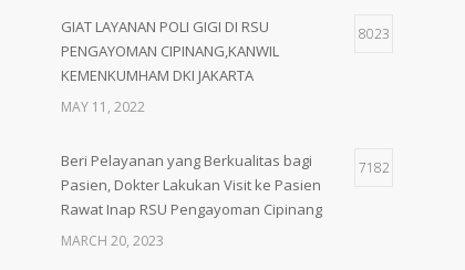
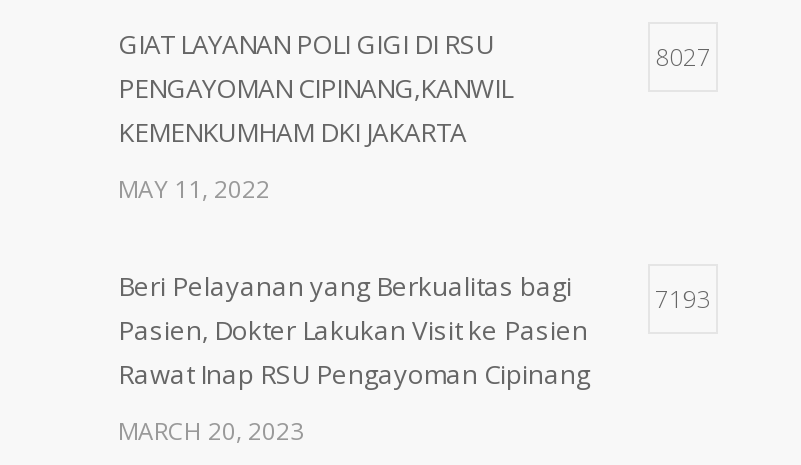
[358,24,389,43] 8023 -> [655,39,711,73] 8027
[358,158,389,177] 7182 -> [655,281,711,315] 7193

